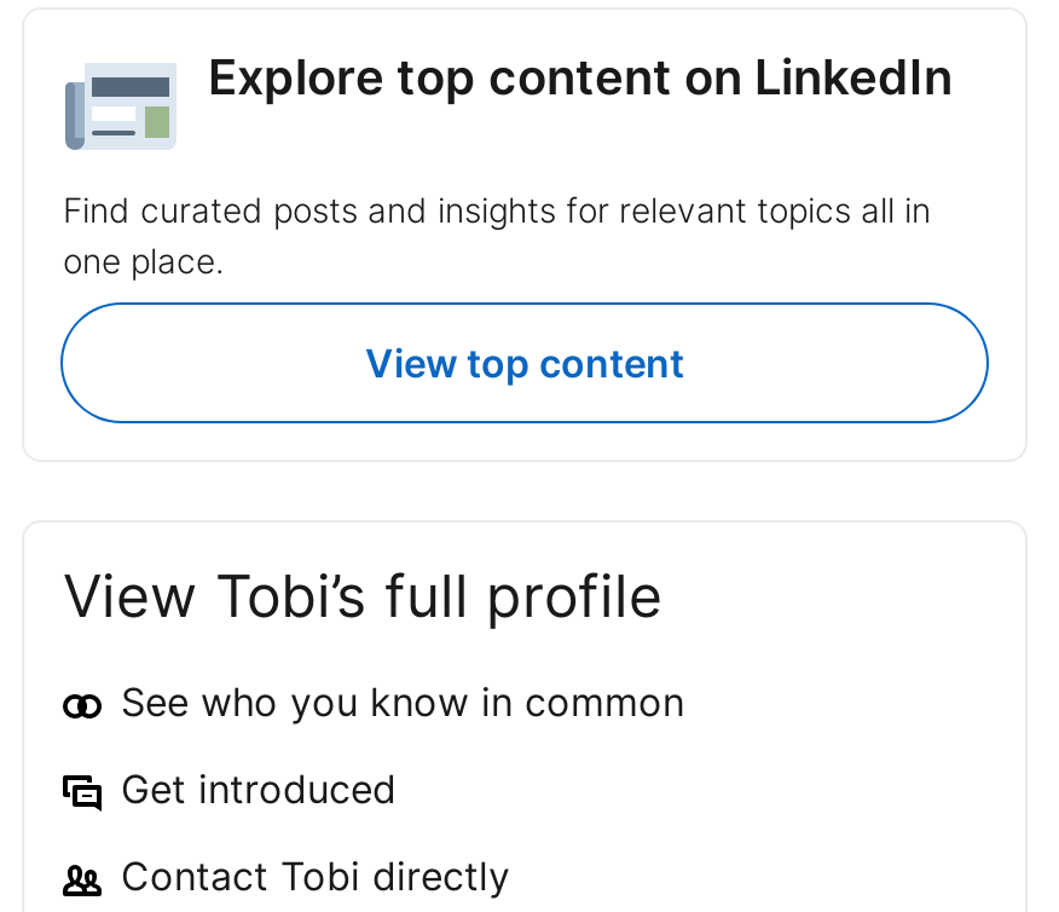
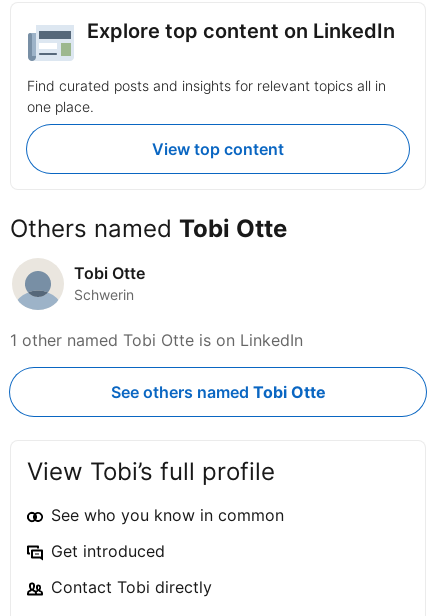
none -> [10,213,325,401] [image] | Others named Tobi Otte | Tobi Otte | Schwerin | 1 other named Tobi Otte is on LinkedIn | See others named Tobi Otte

